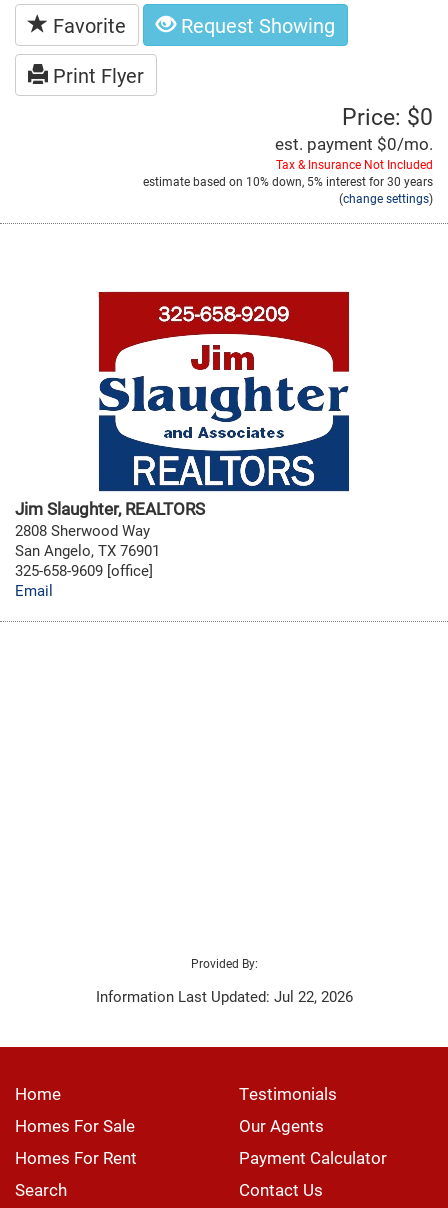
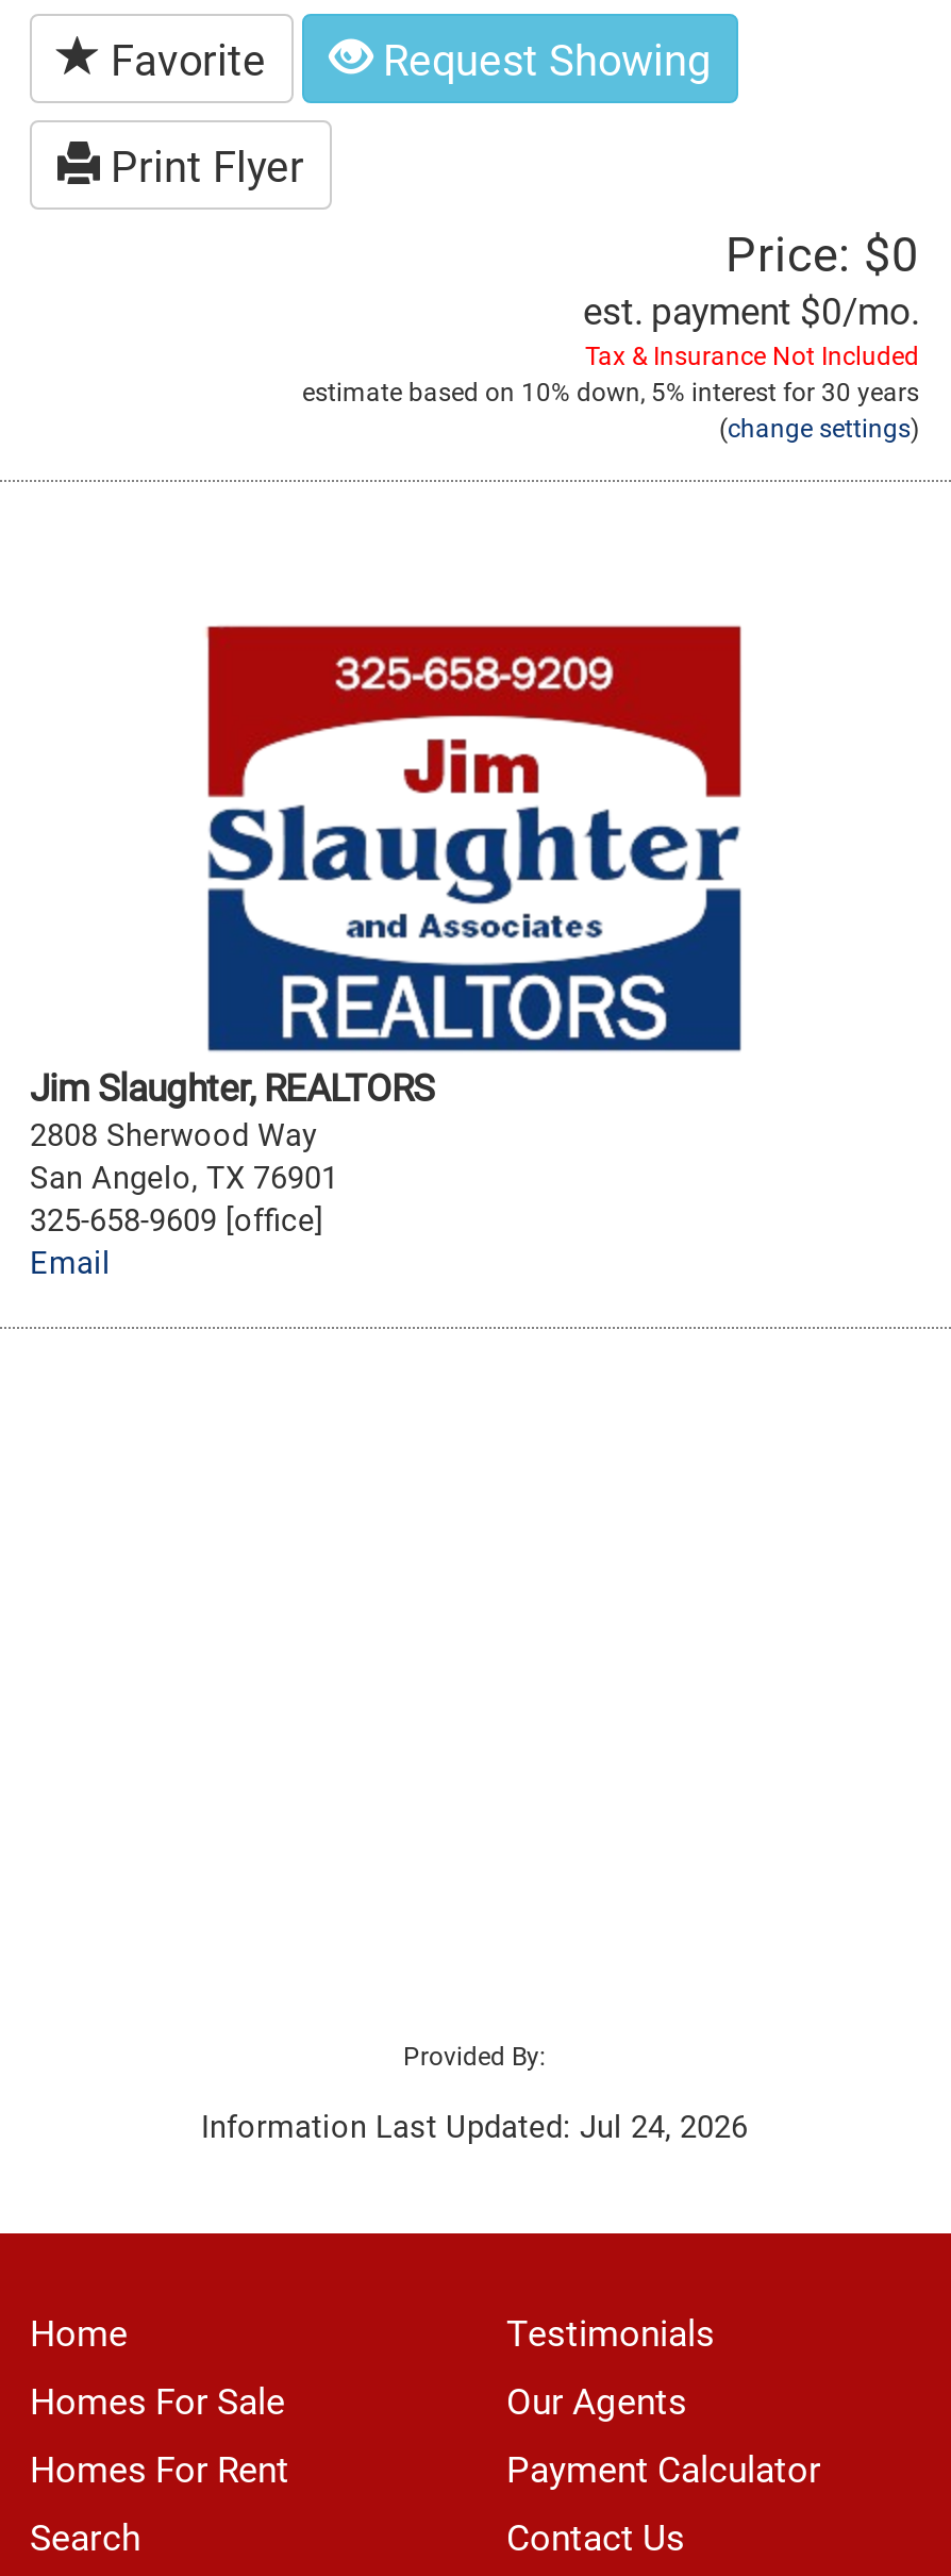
[95,987,352,1006] Information Last Updated: Jul 22, 2026 -> [201,2106,748,2146] Information Last Updated: Jul 24, 2026

